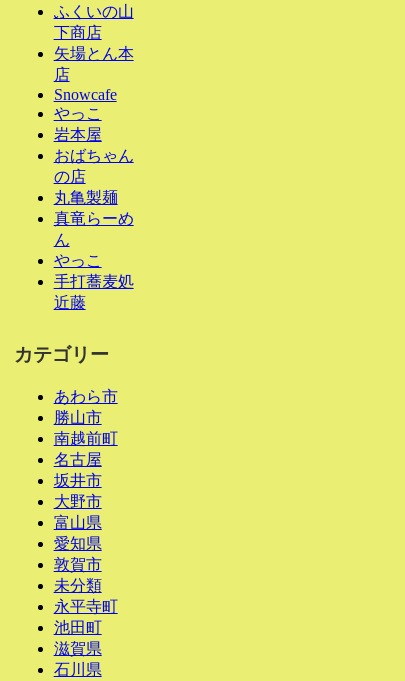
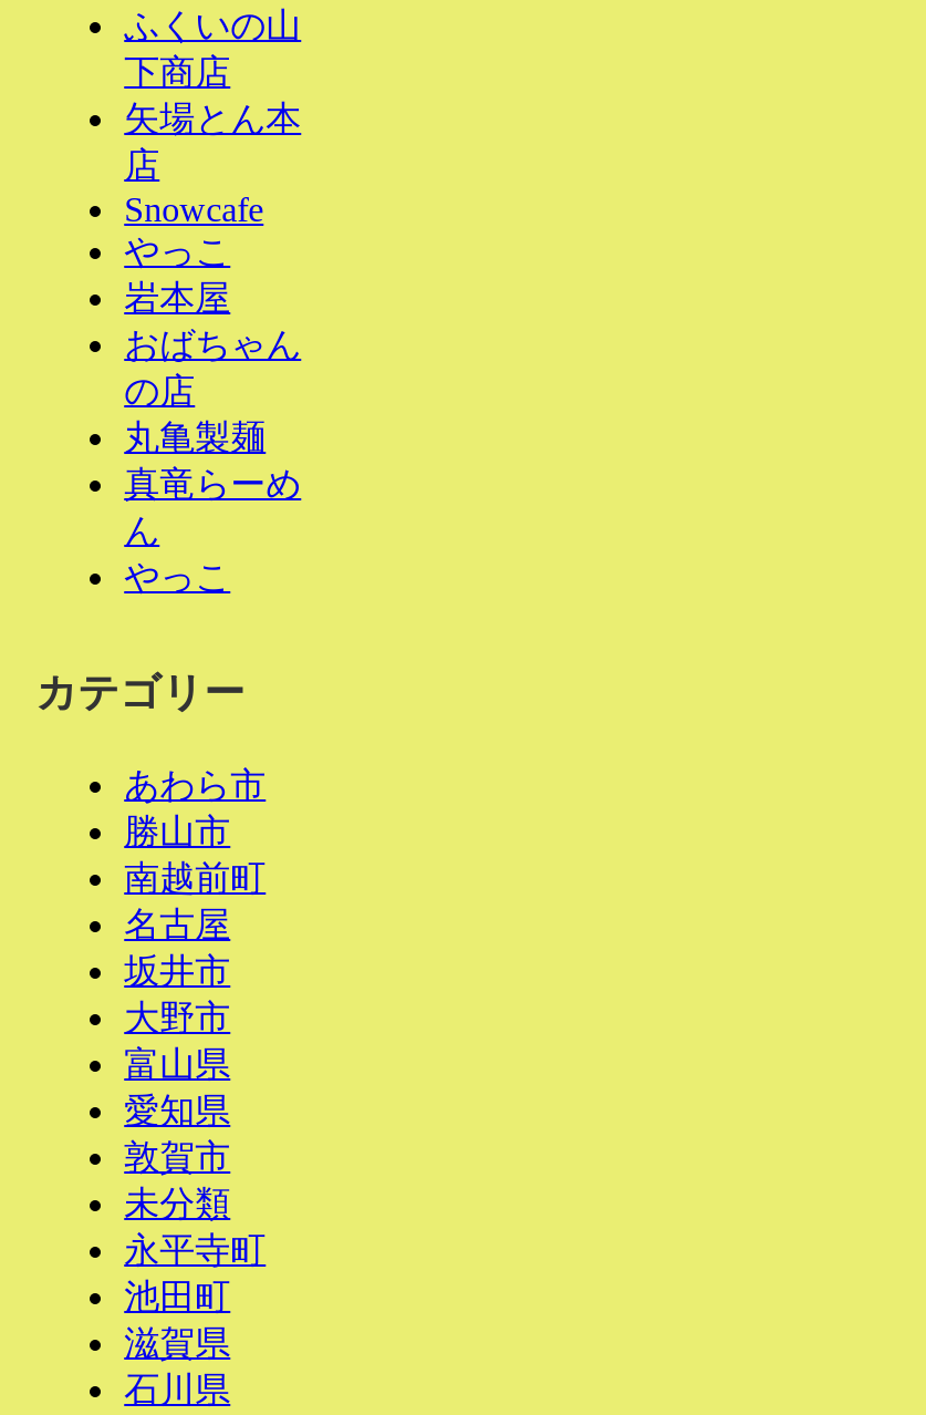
[54,272,134,310] 手打蕎麦処 | 近藤 -> none

